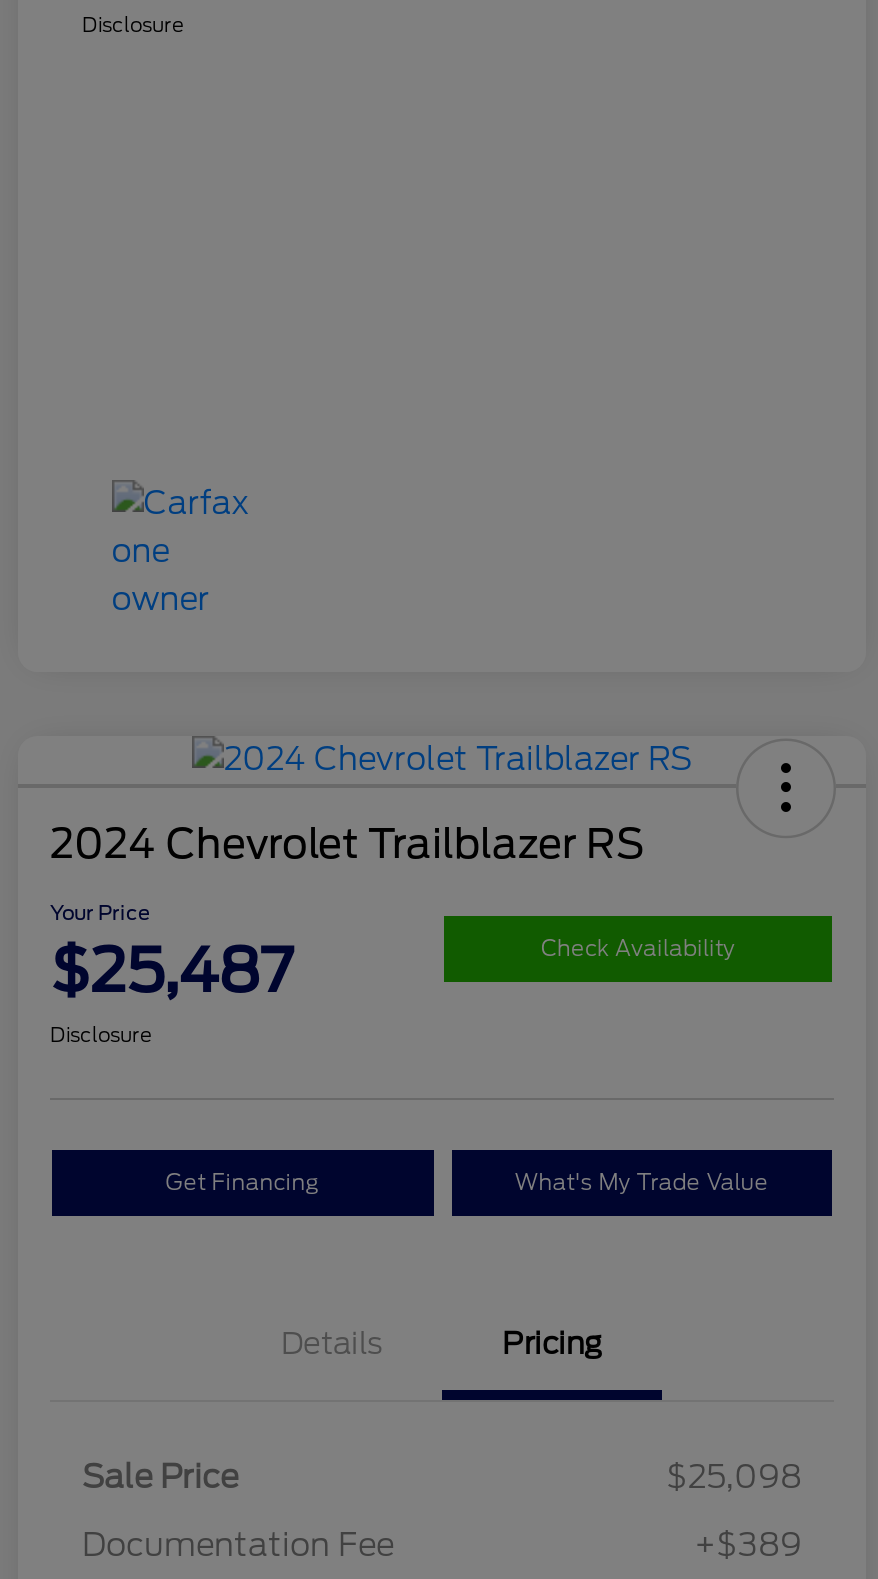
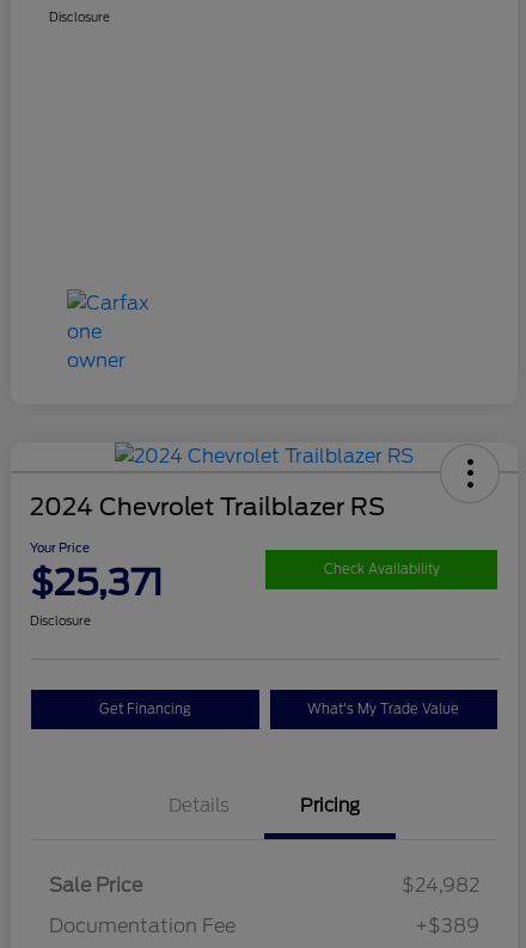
[50,934,292,1006] $25,487 -> [30,560,164,603] $25,371
[666,1458,802,1496] $25,098 -> [402,874,479,896] $24,982

